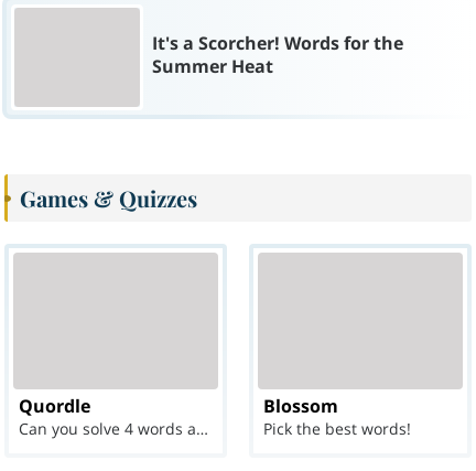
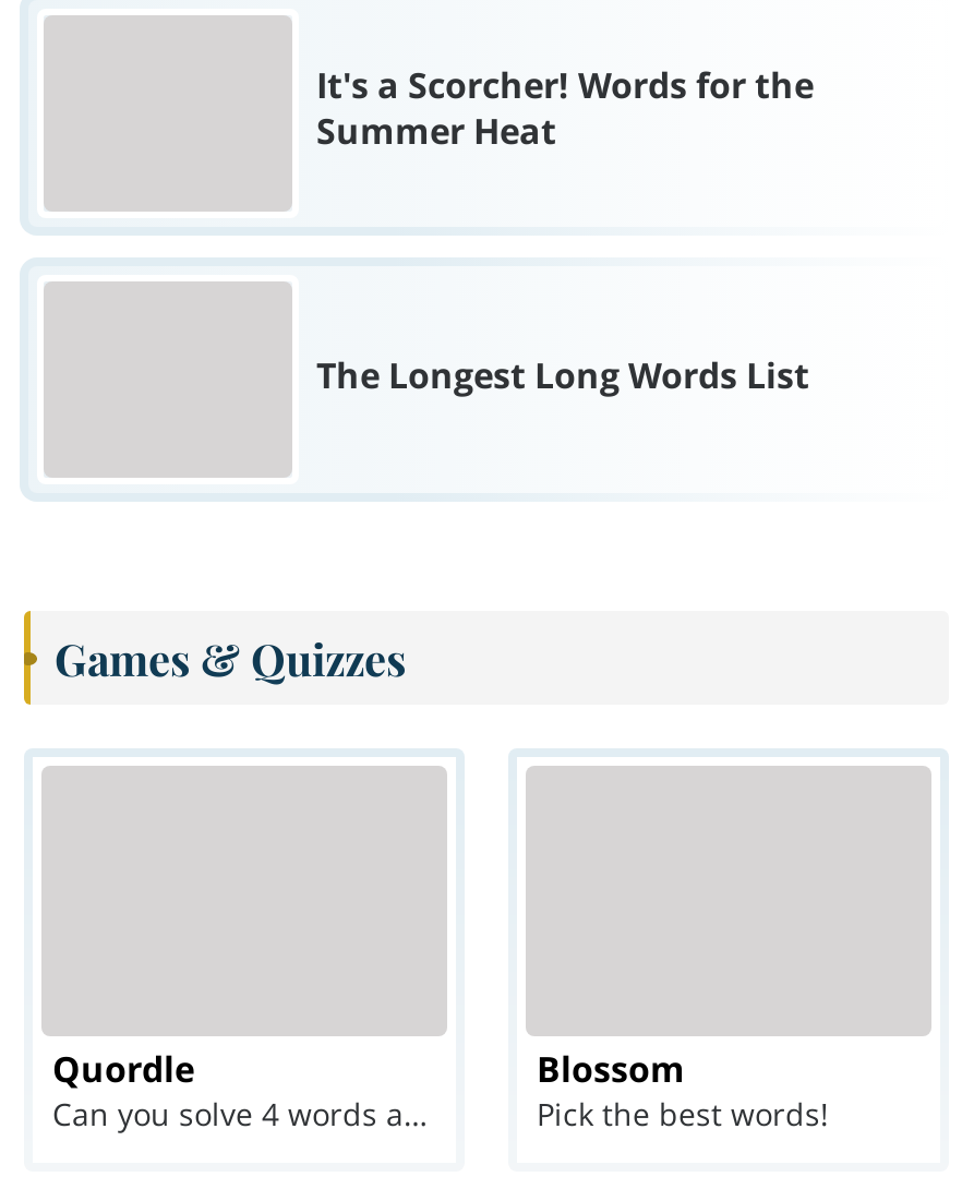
none -> [316,351,809,399] The Longest Long Words List

